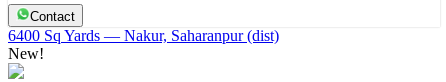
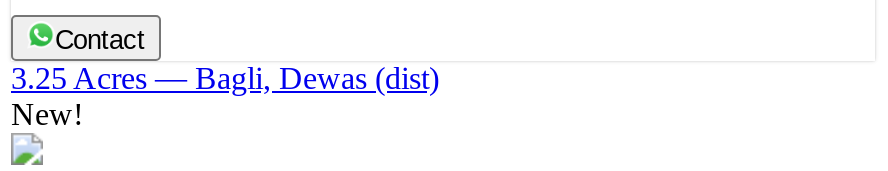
[8,27,279,44] 6400 Sq Yards— Nakur, Saharanpur (dist) -> [11,62,439,96] 3.25 Acres— Bagli, Dewas (dist)

